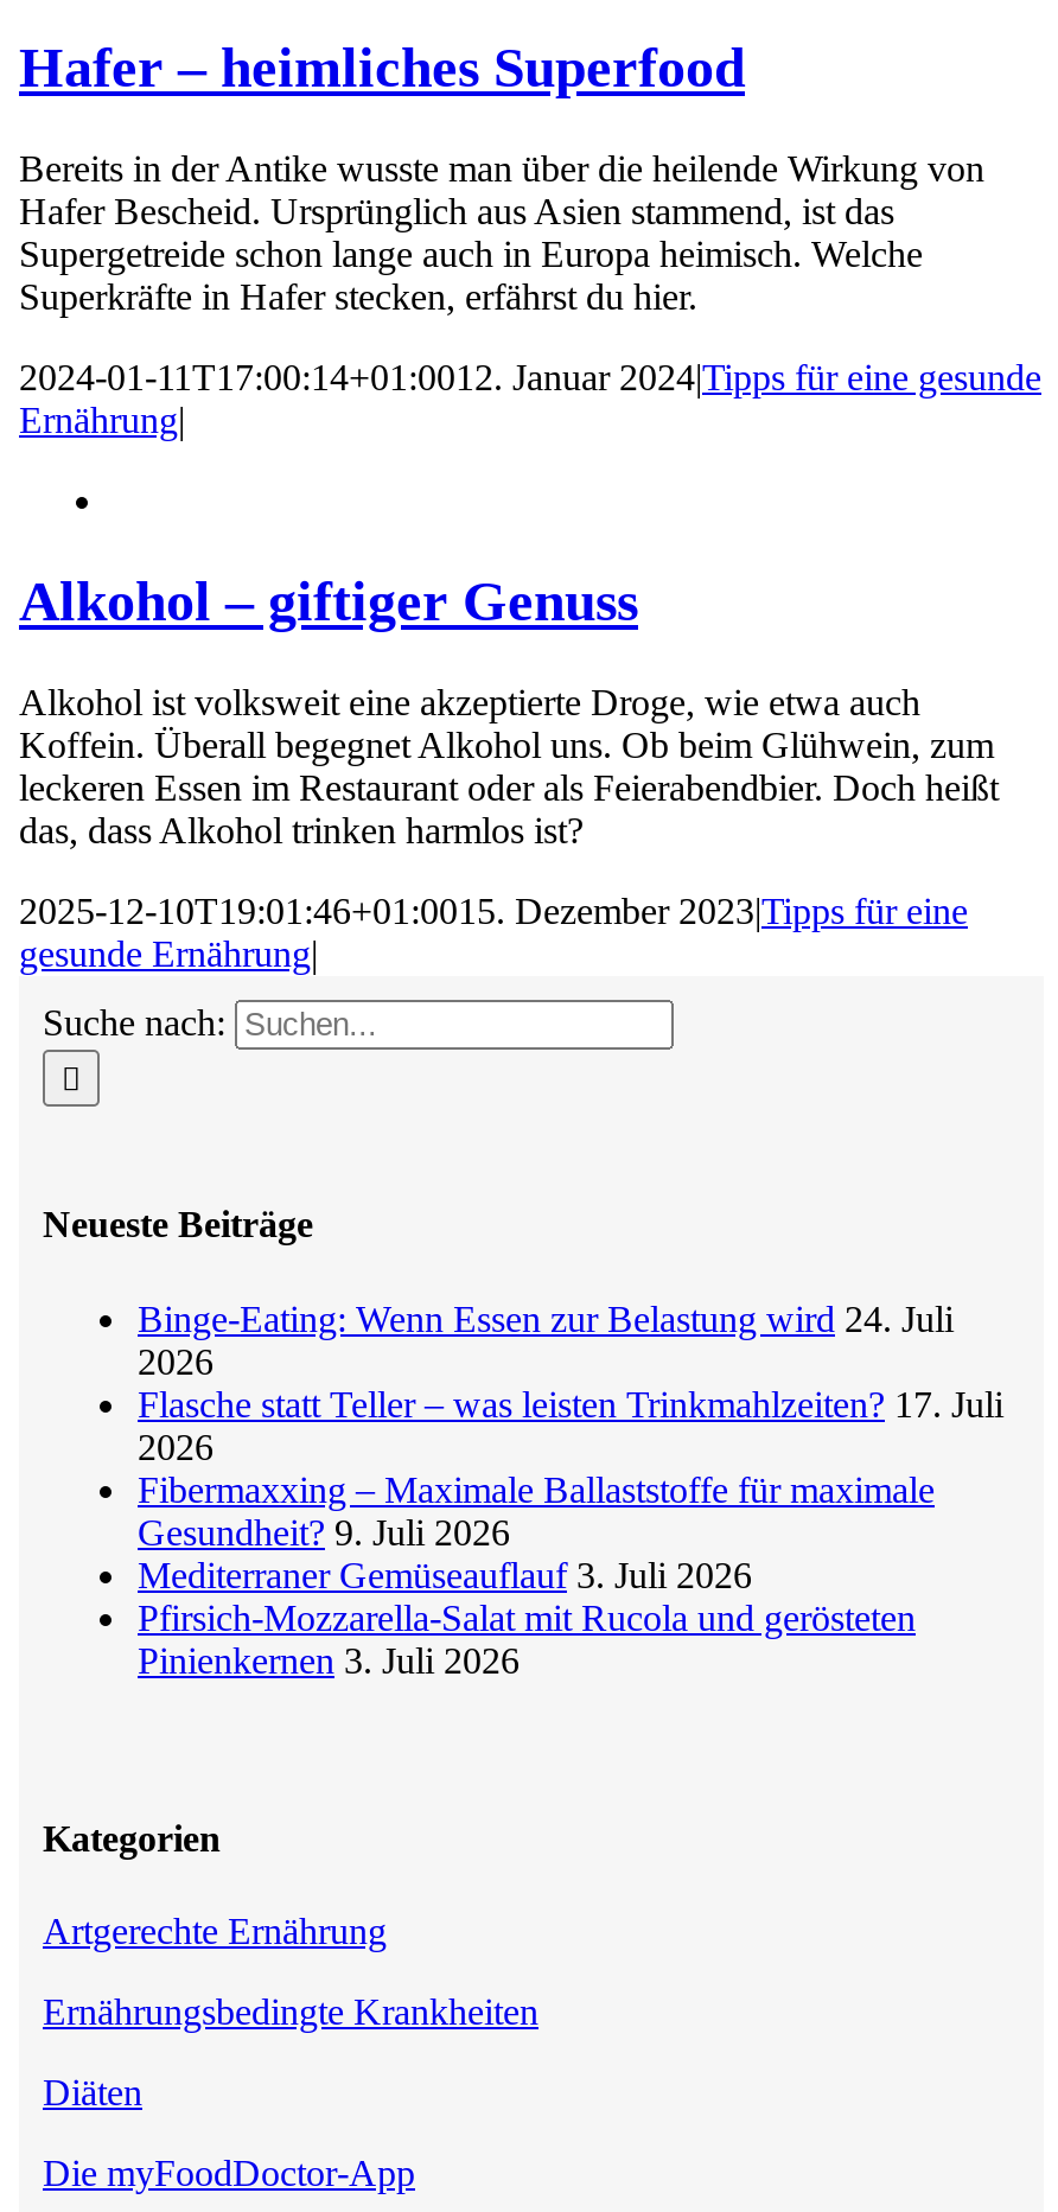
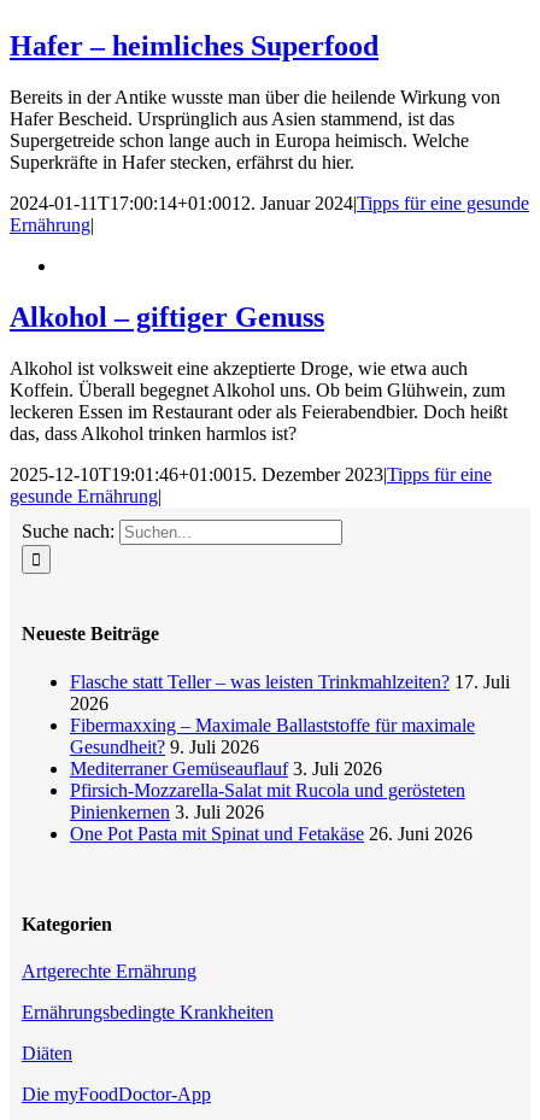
[138,1298,954,1381] Binge-Eating: Wenn Essen zur Belastung wird 24. Juli | 2026 -> none
moved [138,1383,1003,1680] -> [70,671,510,822]: Flasche statt Teller – was leisten Trinkmahlzeiten? 17. Juli | 2026 | Fibermaxxing – Maximale Ballaststoffe für maximale | Gesundheit? 9. Juli 2026 | Mediterraner Gemüseauflauf 3. Juli 2026 | Pfirsich-Mozzarella-Salat mit Rucola und gerösteten | Pinienkernen 3. Juli 2026
none -> [70,823,472,844] One Pot Pasta mit Spinat und Fetakäse 26. Juni 2026

